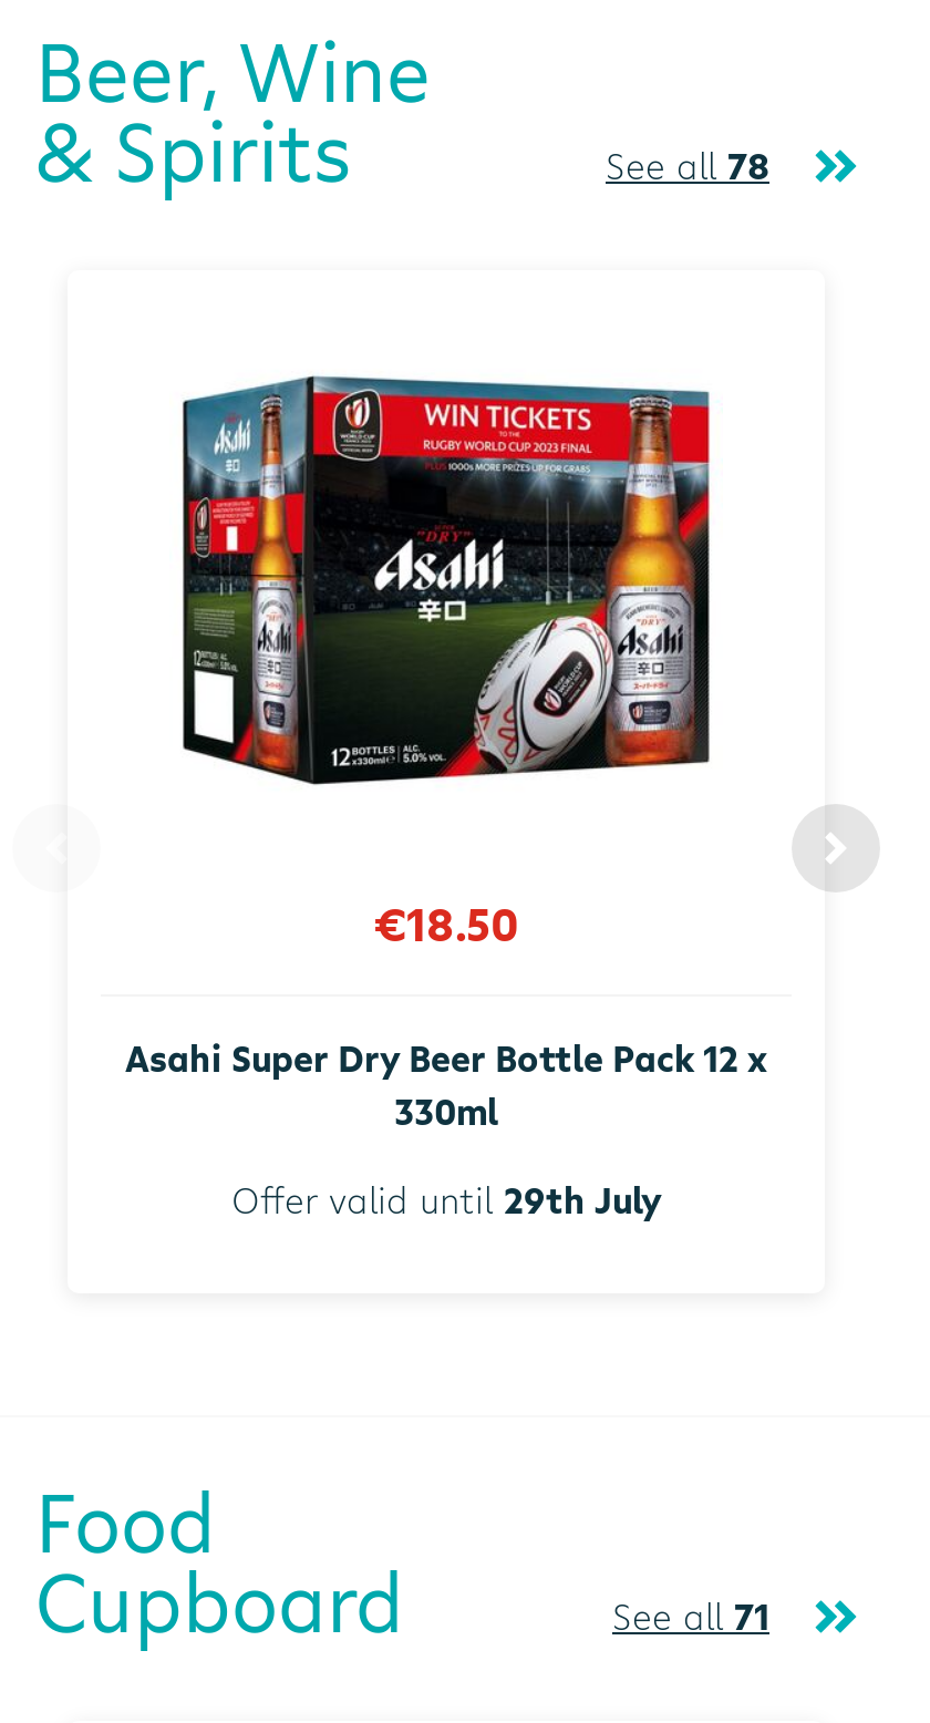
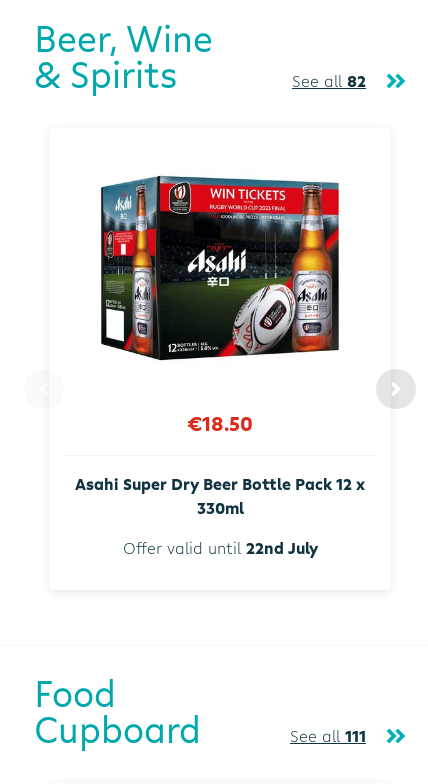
[606,142,769,190] See all 78 -> [292,70,366,92] See all 82
[231,1175,661,1224] Offer valid until 29th July -> [122,537,317,559] Offer valid until 22nd July
[612,1591,769,1640] See all 71 -> [290,725,366,747] See all 111

